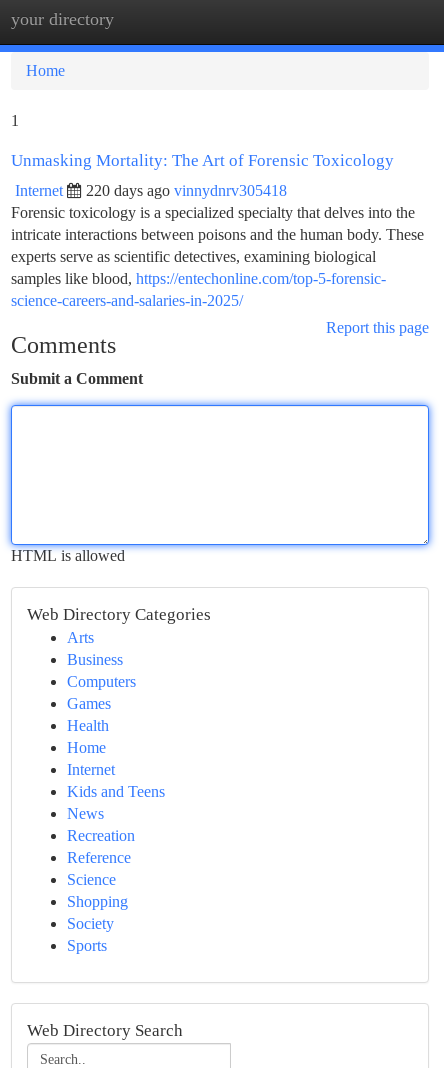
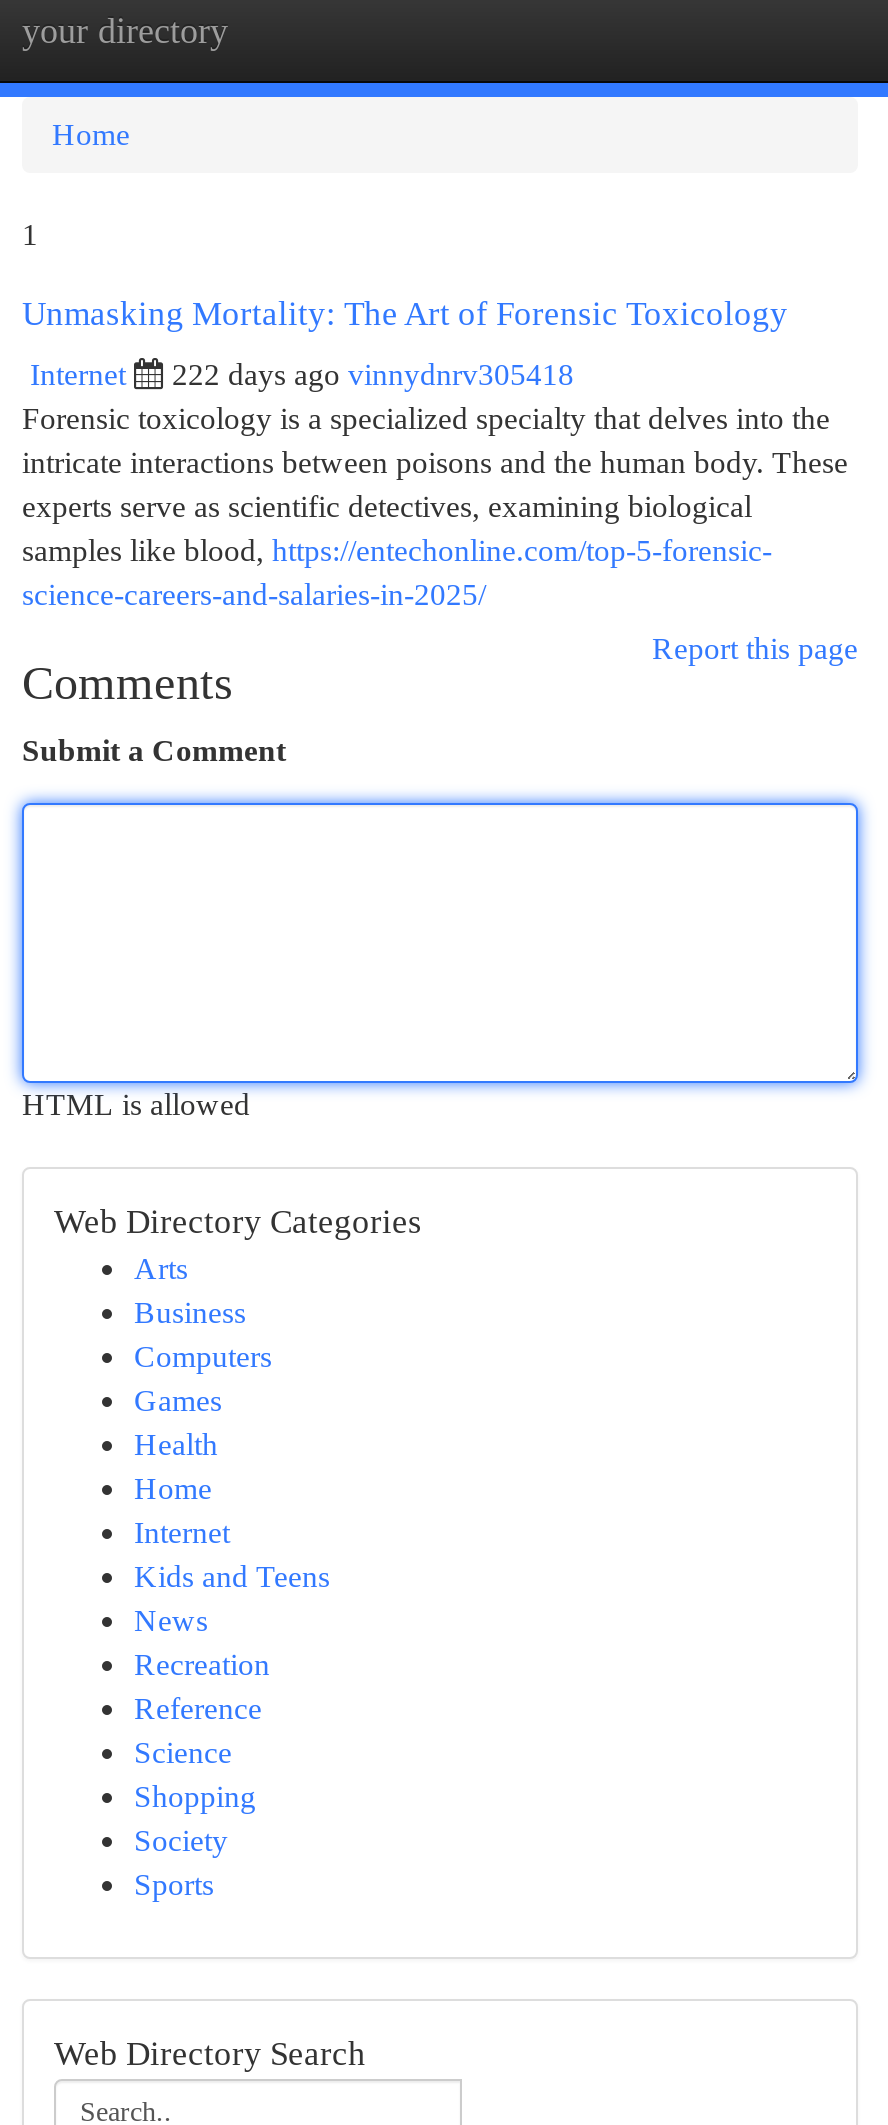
[86,182,287,199] 220 days ago vinnydnrv305418 -> [172,357,574,391] 222 days ago vinnydnrv305418

